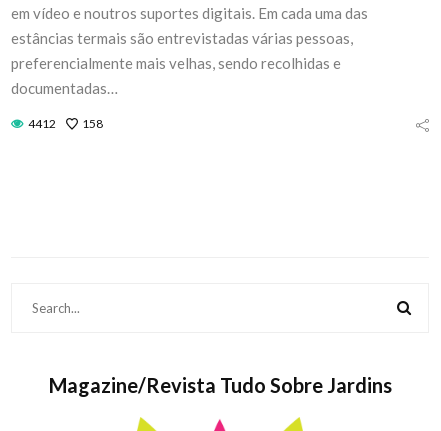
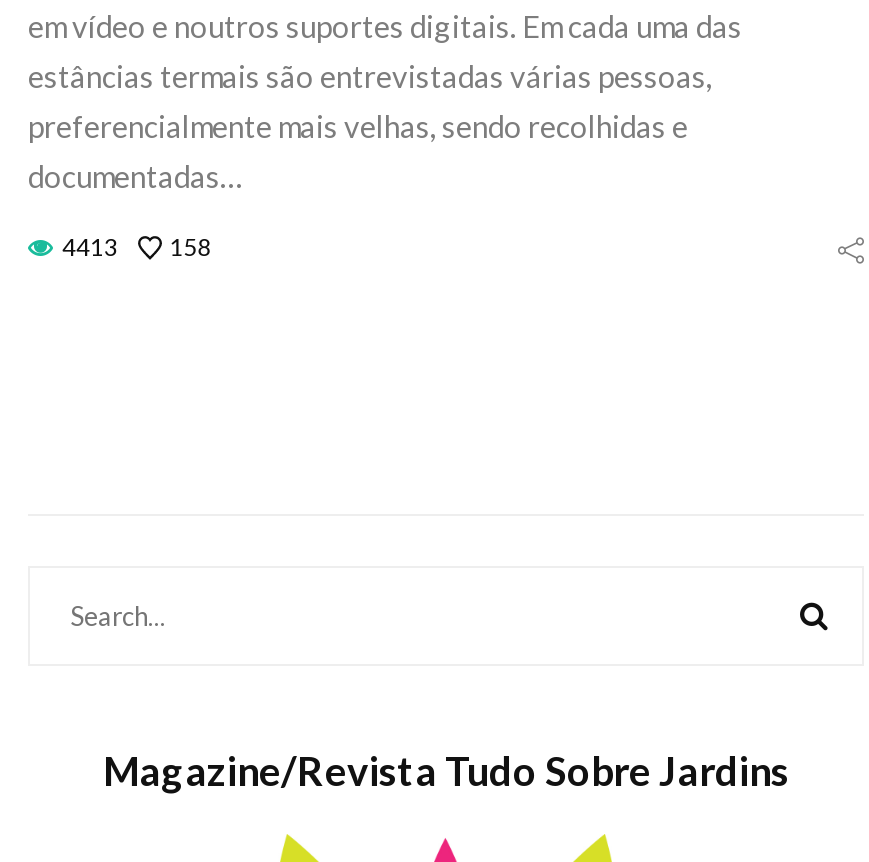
[28,116,103,131] 4412 158 -> [62,232,212,262] 4413 158

